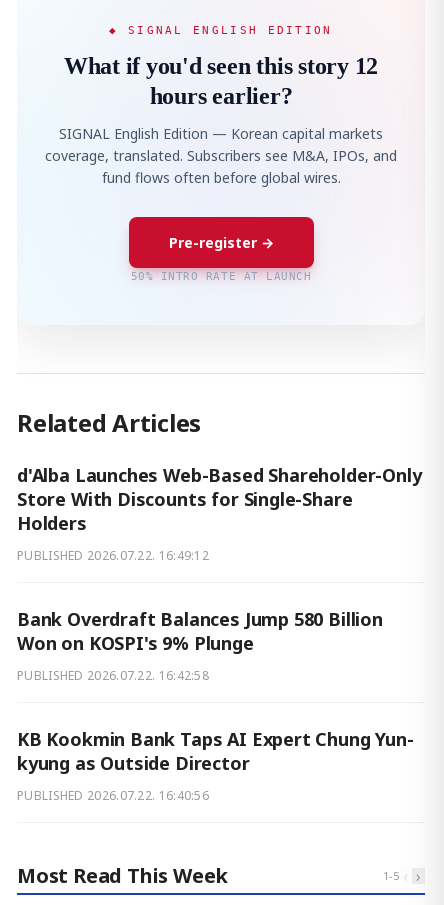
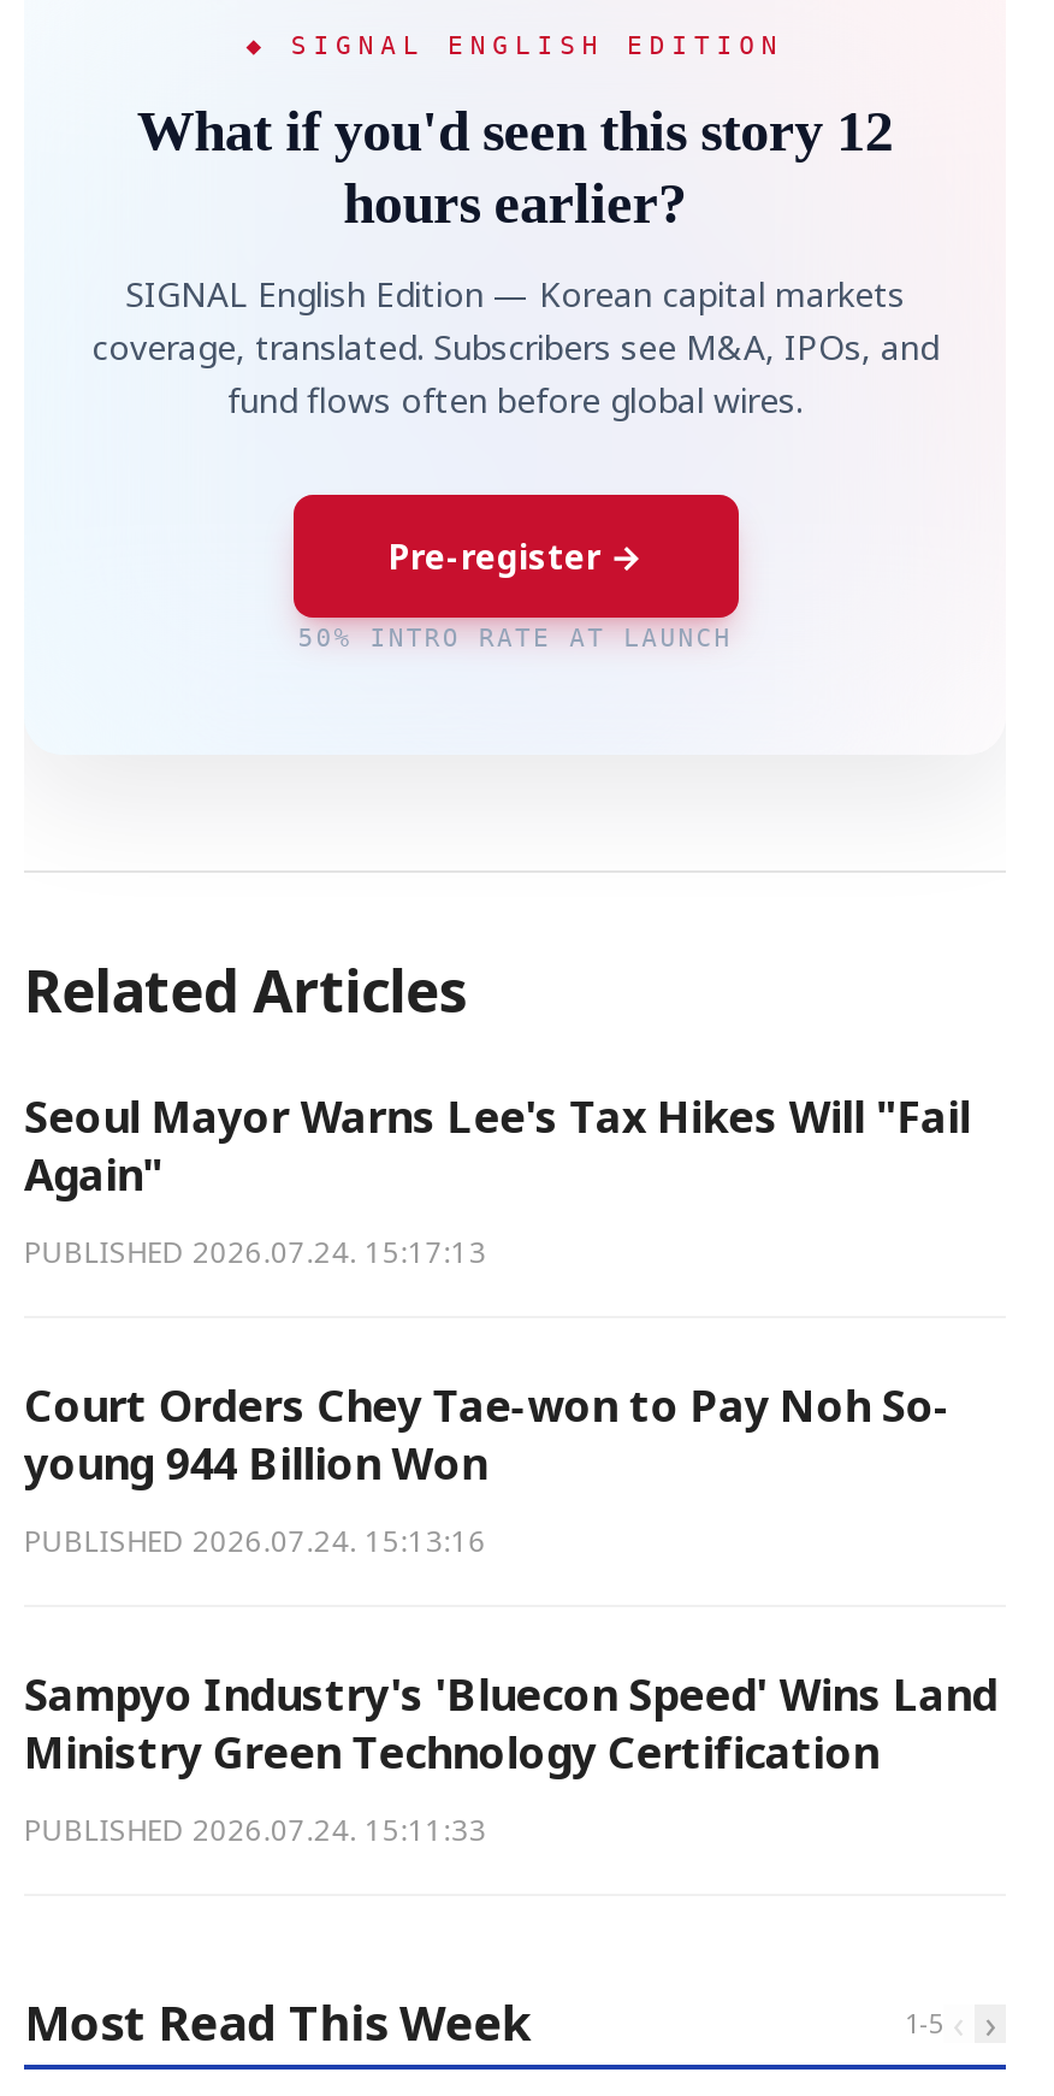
[17,463,421,535] d'Alba Launches Web-Based Shareholder-Only | Store With Discounts for Single-Share | Holders -> [24,1087,970,1202] Seoul Mayor Warns Lee's Tax Hikes Will "Fail | Again"
[17,547,209,564] PUBLISHED 2026.07.22. 16:49:12 -> [24,1231,486,1272] PUBLISHED 2026.07.24. 15:17:13
[17,607,383,655] Bank Overdraft Balances Jump 580 Billion | Won on KOSPI's 9% Plunge -> [24,1376,950,1491] Court Orders Chey Tae-won to Pay Noh So- | young 944 Billion Won
[17,667,209,684] PUBLISHED 2026.07.22. 16:42:58 -> [24,1520,486,1561] PUBLISHED 2026.07.24. 15:13:16
[17,727,414,775] KB Kookmin Bank Taps AI Expert Chung Yun- | kyung as Outside Director -> [24,1665,997,1780] Sampyo Industry's 'Bluecon Speed' Wins Land | Ministry Green Technology Certification
[17,787,209,804] PUBLISHED 2026.07.22. 16:40:56 -> [24,1809,486,1850] PUBLISHED 2026.07.24. 15:11:33

